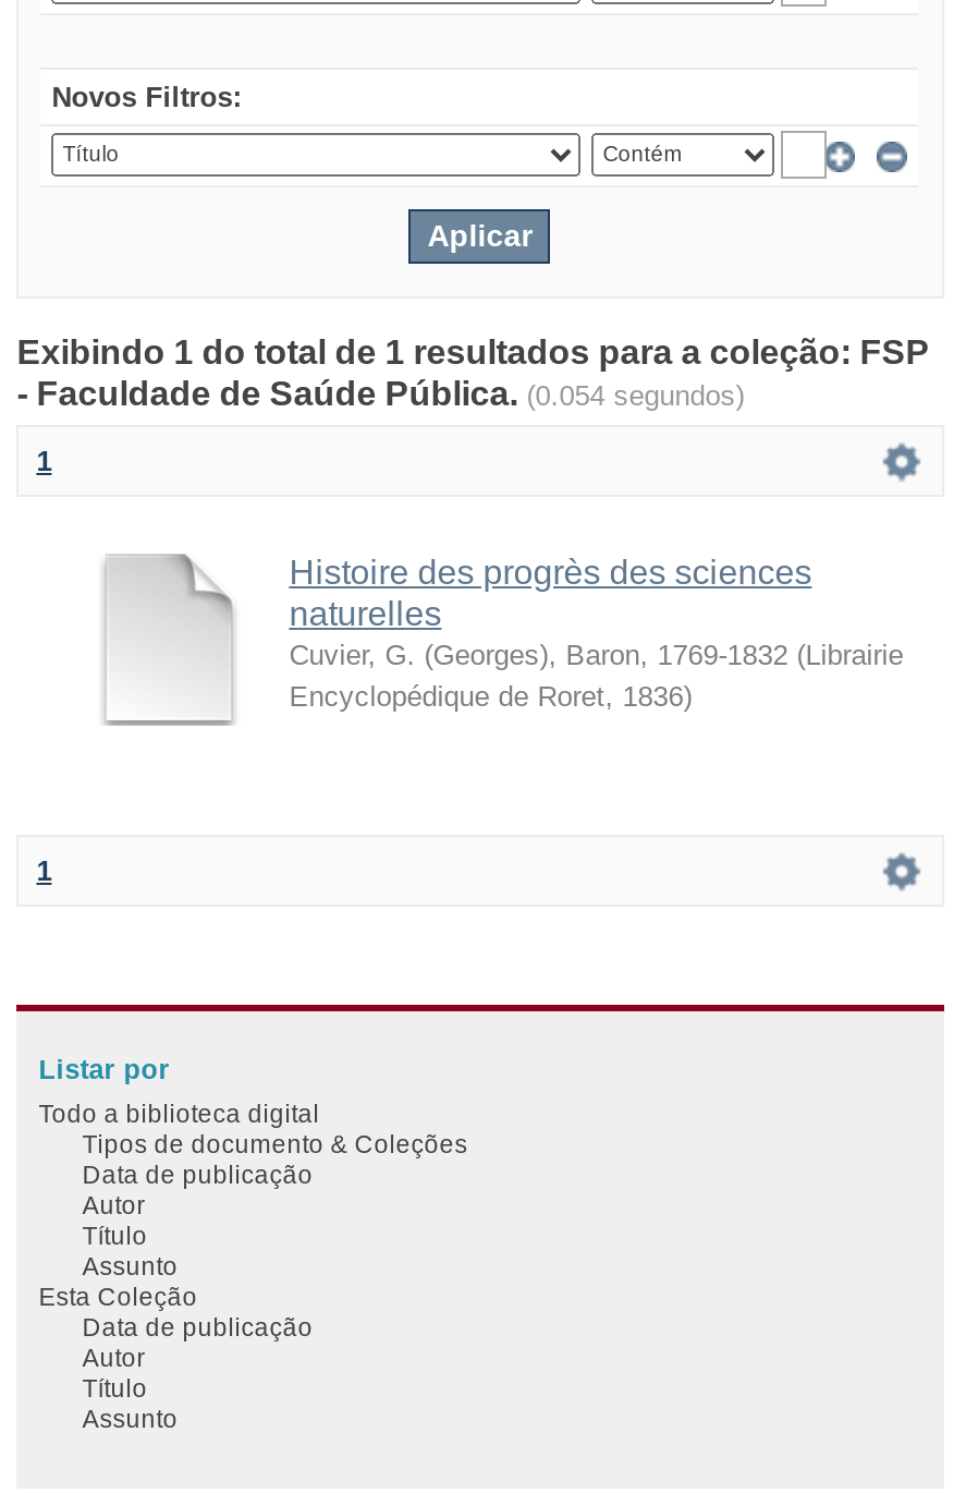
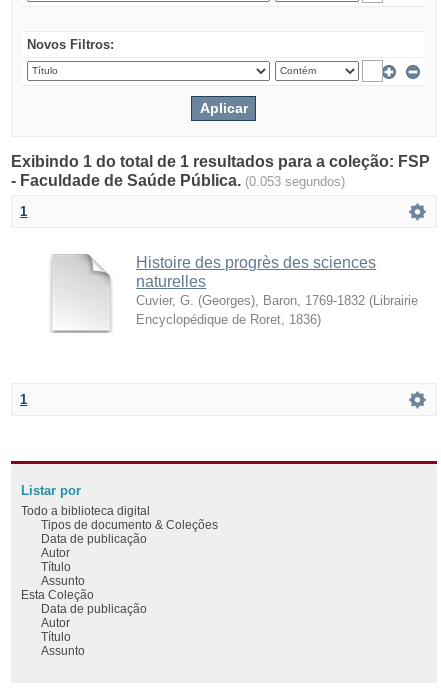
[17,375,744,412] - Faculdade de Saúde Pública. (0.054 segundos) -> [11,172,345,189] - Faculdade de Saúde Pública. (0.053 segundos)

